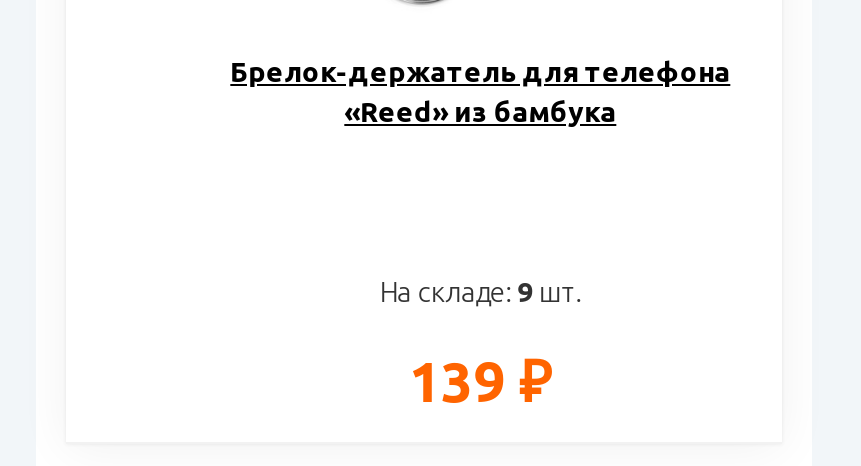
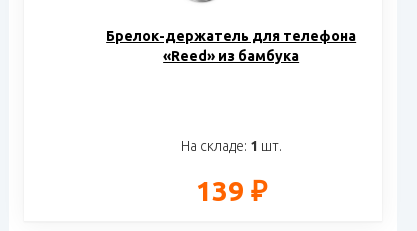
[379,276,581,308] На складе: 9 шт. -> [181,138,282,154] На складе: 1 шт.

